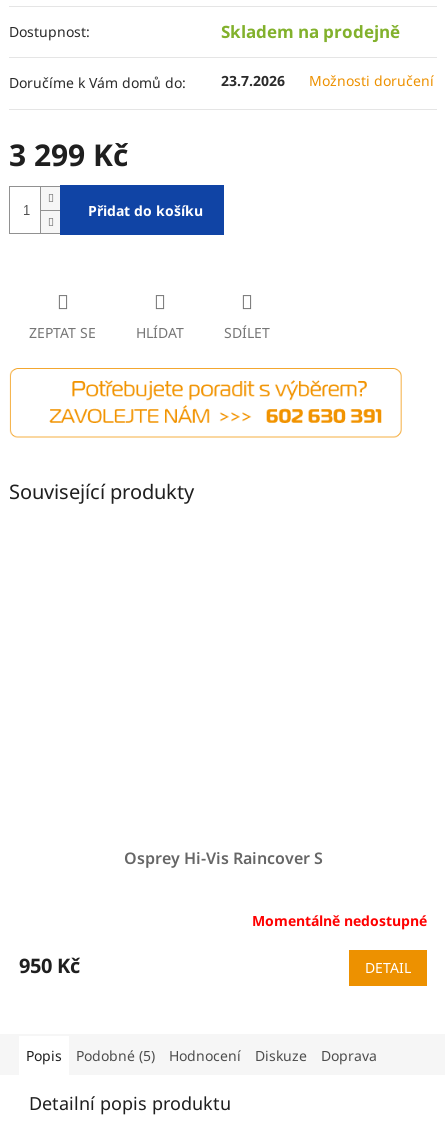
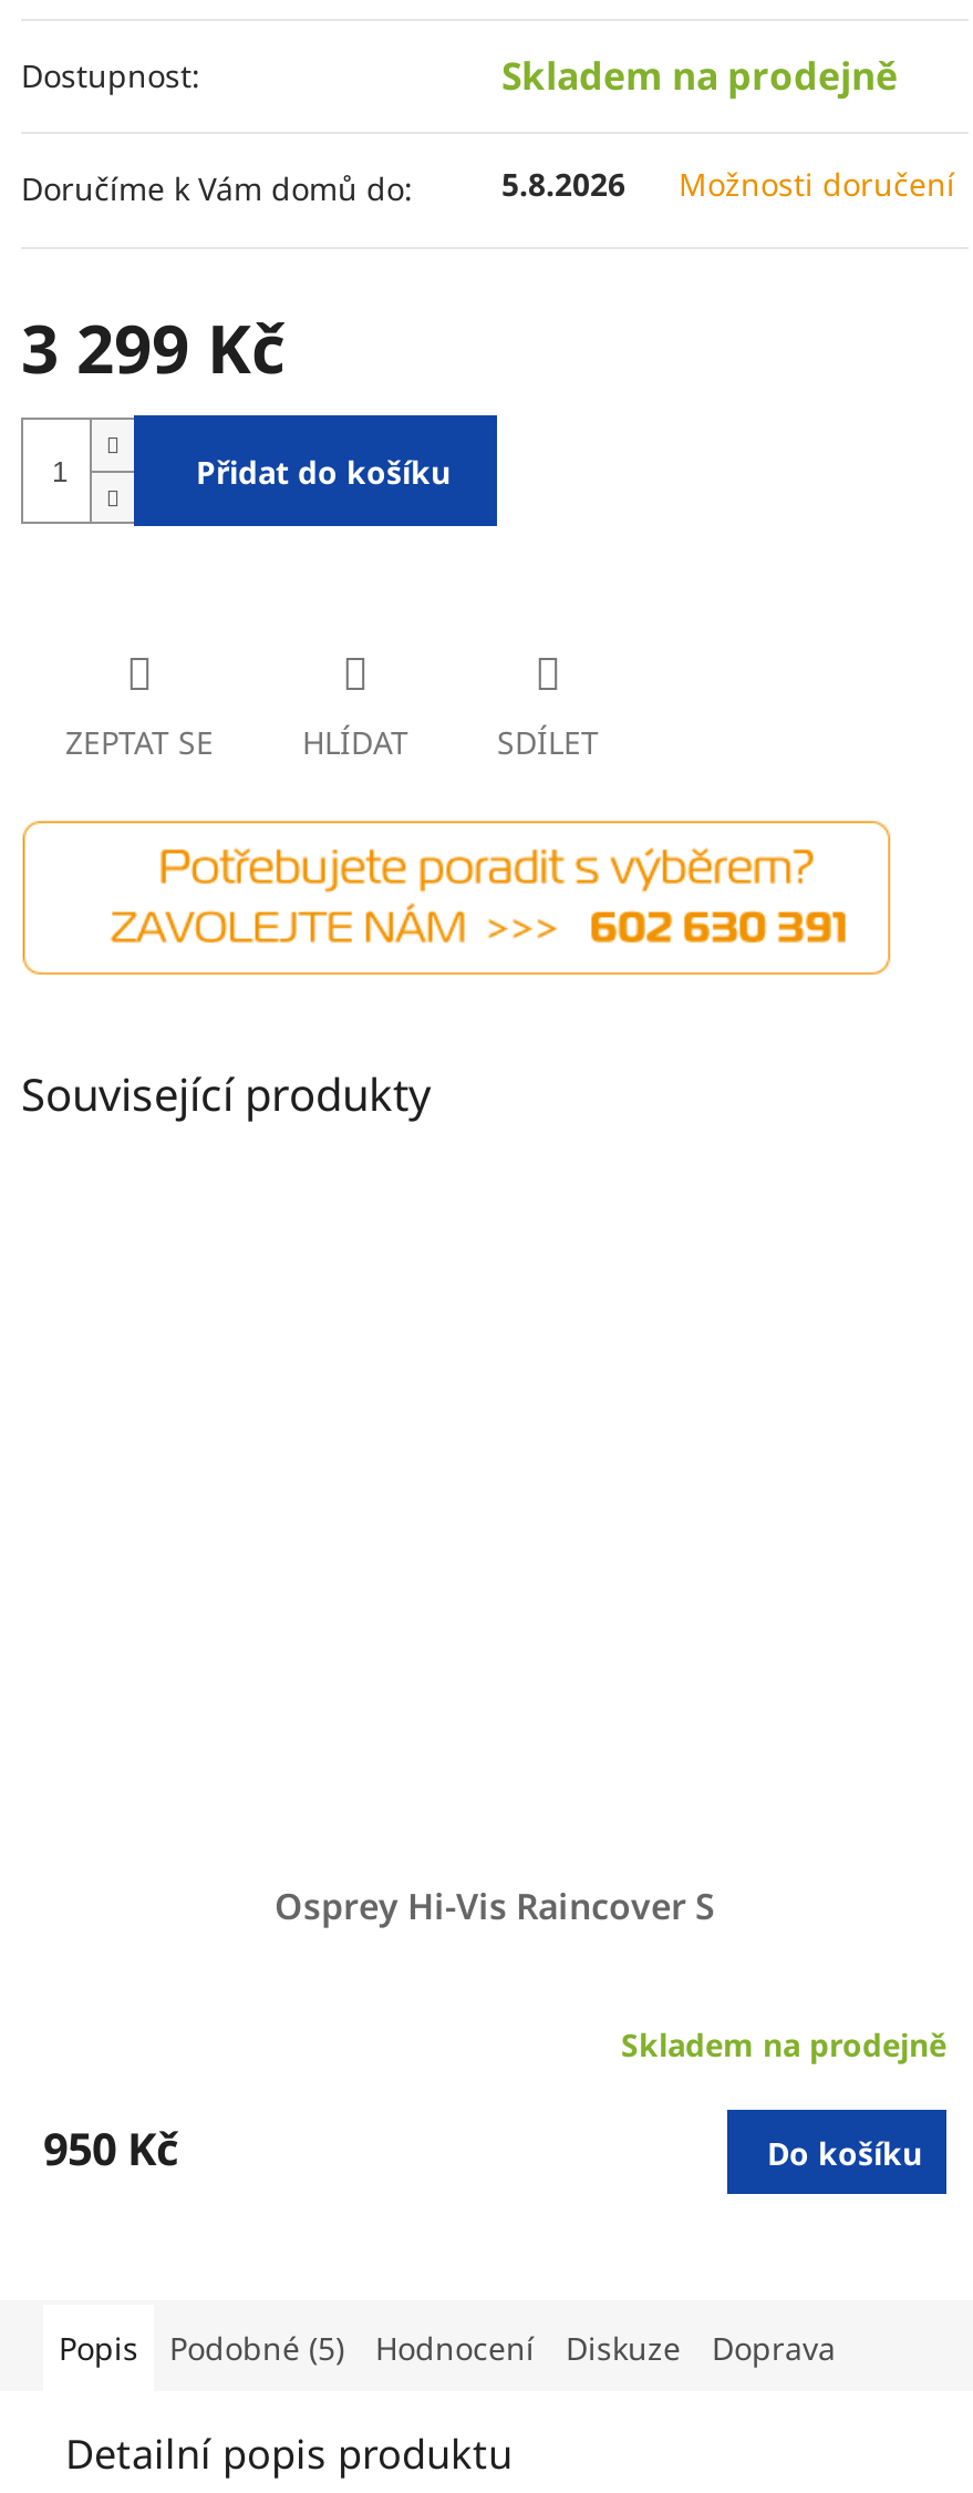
[221,71,285,90] 23.7.2026 -> [501,164,625,206] 5.8.2026
[252,911,427,930] Momentálně nedostupné -> [621,2024,946,2066] Skladem na prodejně
[365,958,411,977] DETAIL -> [767,2132,922,2174] Do košíku

